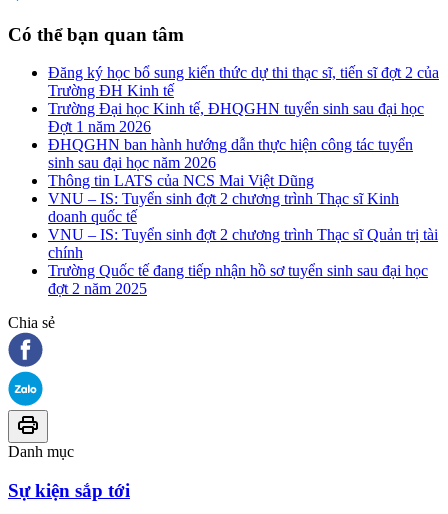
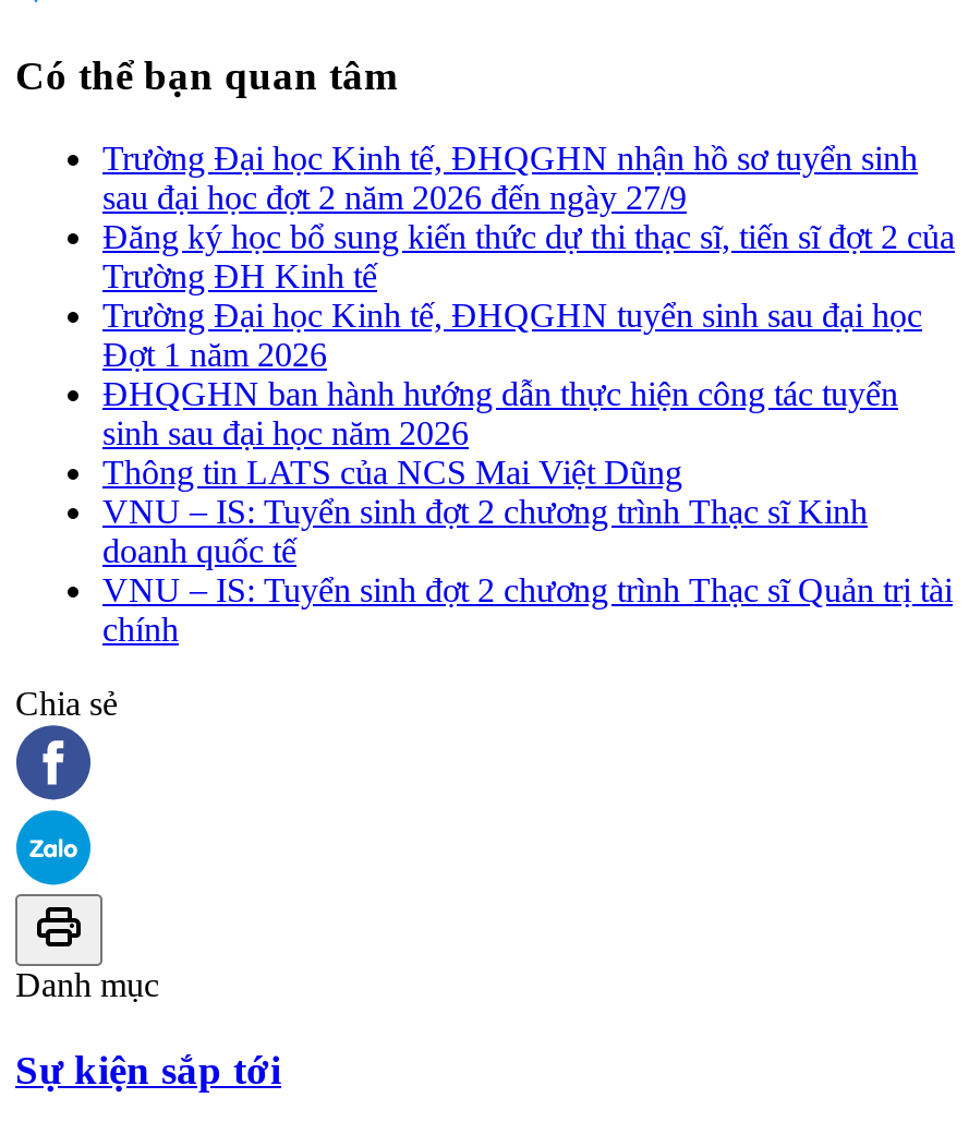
none -> [102,140,918,216] Trường Đại học Kinh tế, ĐHQGHN nhận hồ sơ tuyển sinh | sau đại học đợt 2 năm 2026 đến ngày 27/9
moved [48,64,439,261] -> [102,219,955,648]: Đăng ký học bổ sung kiến thức dự thi thạc sĩ, tiến sĩ đợt 2 của | Trường ĐH Kinh tế | Trường Đại học Kinh tế, ĐHQGHN tuyển sinh sau đại học | ... | VNU – IS: Tuyển sinh đợt 2 chương trình Thạc sĩ Quản trị tài | chính
[48,262,428,297] Trường Quốc tế đang tiếp nhận hồ sơ tuyển sinh sau đại học | đợt 2 năm 2025 -> none

